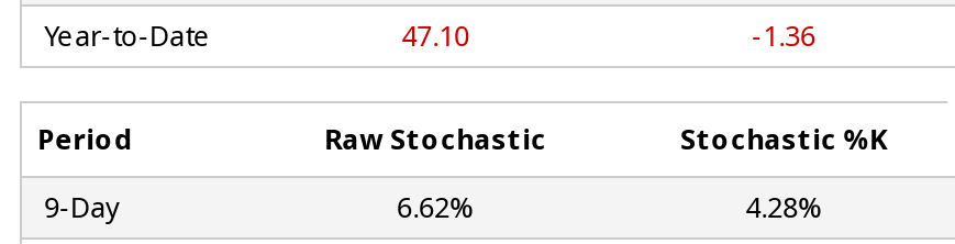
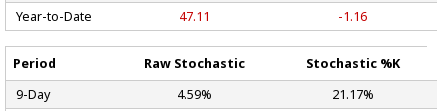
[401,18,469,55] 47.10 -> [179,8,210,25] 47.11
[752,18,816,55] -1.36 -> [338,8,367,25] -1.16
[397,189,474,226] 6.62% -> [177,86,212,103] 4.59%
[745,189,822,226] 4.28% -> [332,86,374,103] 21.17%

